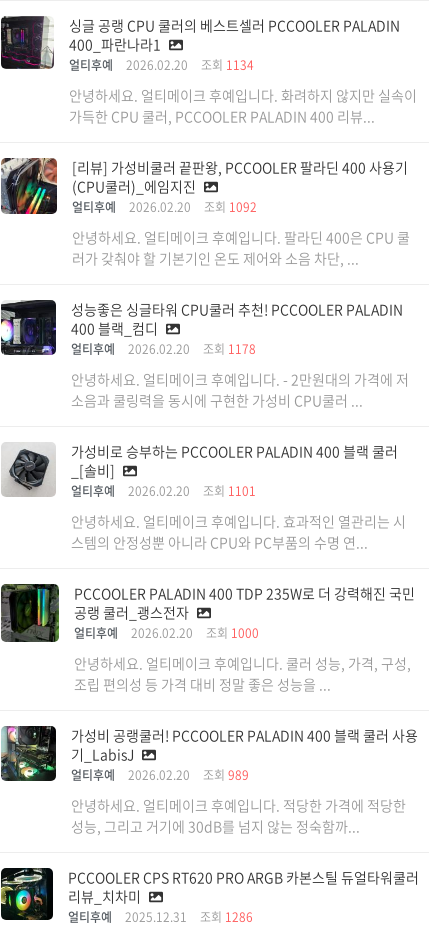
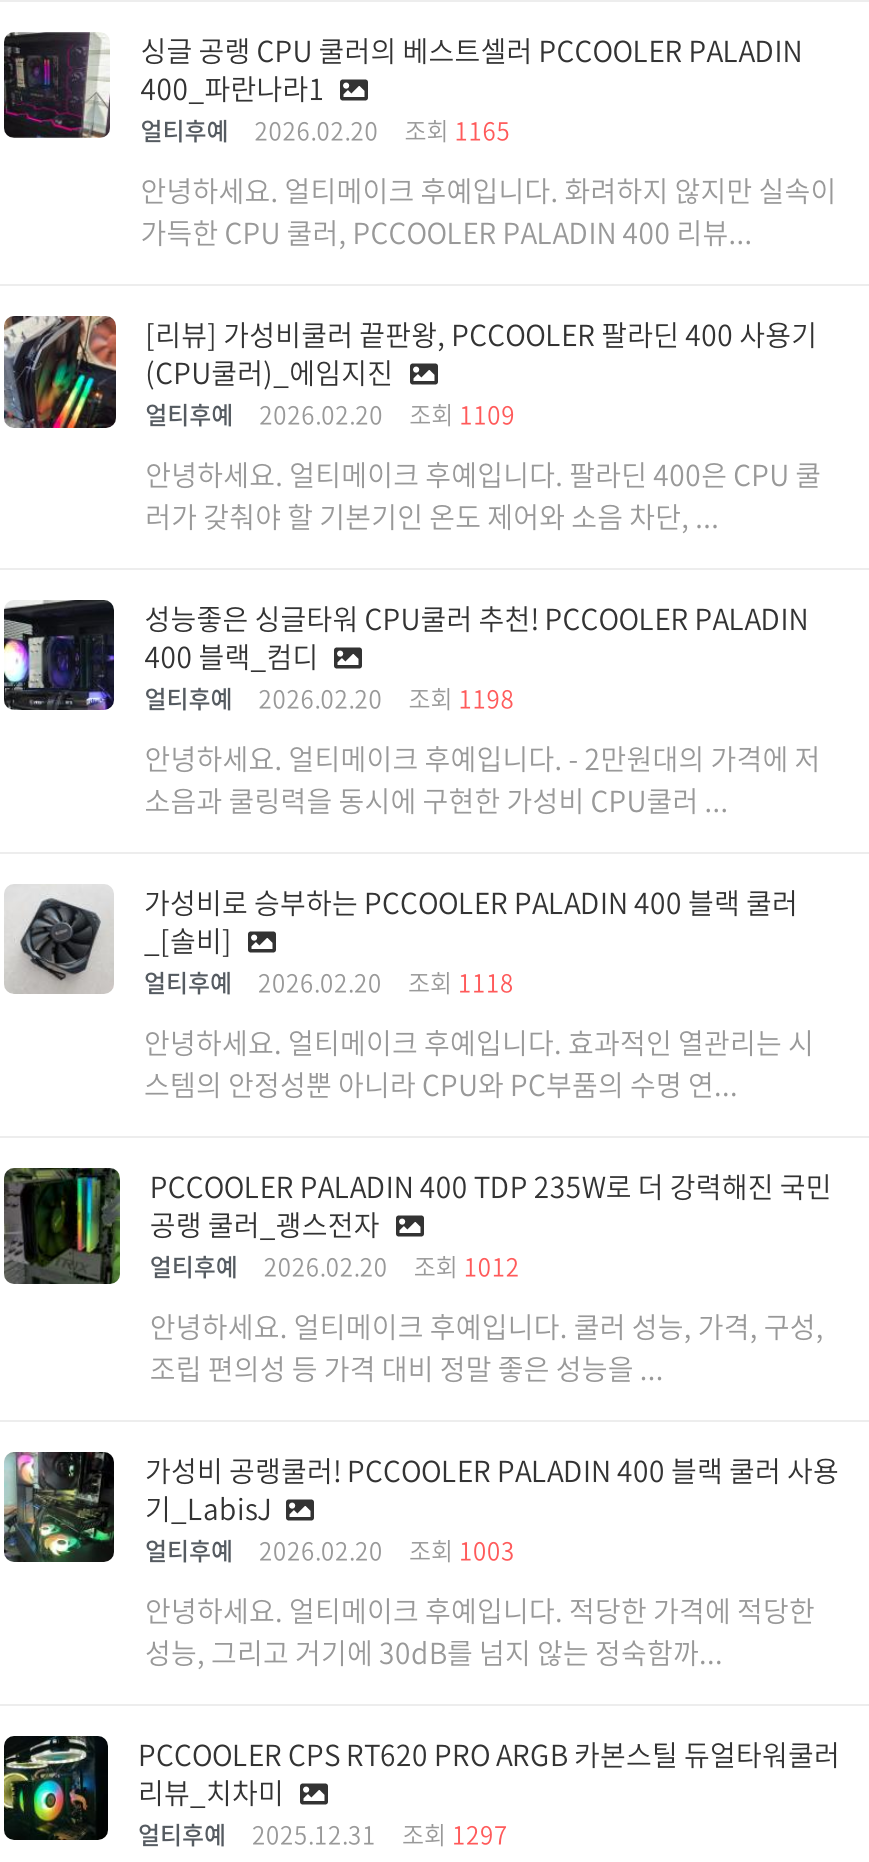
[69,56,254,74] 얼티후예 2026.02.20 조회 1134 -> [140,112,510,148] 얼티후예 2026.02.20 조회 1165
[72,198,257,216] 얼티후예 2026.02.20 조회 1092 -> [145,396,515,432] 얼티후예 2026.02.20 조회 1109
[71,340,256,358] 얼티후예 2026.02.20 조회 1178 -> [144,680,514,716] 얼티후예 2026.02.20 조회 1198
[71,482,256,500] 얼티후예 2026.02.20 조회 1101 -> [144,964,514,1000] 얼티후예 2026.02.20 조회 1118
[74,624,259,642] 얼티후예 2026.02.20 조회 1000 -> [150,1248,520,1284] 얼티후예 2026.02.20 조회 1012
[71,766,249,784] 얼티후예 2026.02.20 조회 989 -> [145,1532,515,1568] 얼티후예 2026.02.20 조회 1003
[68,908,253,926] 얼티후예 2025.12.31 조회 1286 -> [138,1816,508,1852] 얼티후예 2025.12.31 조회 1297

